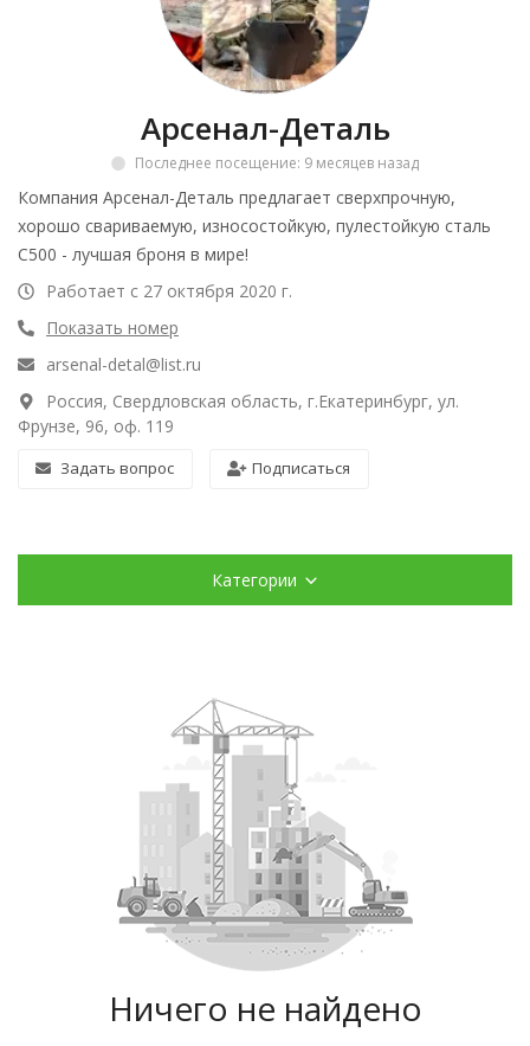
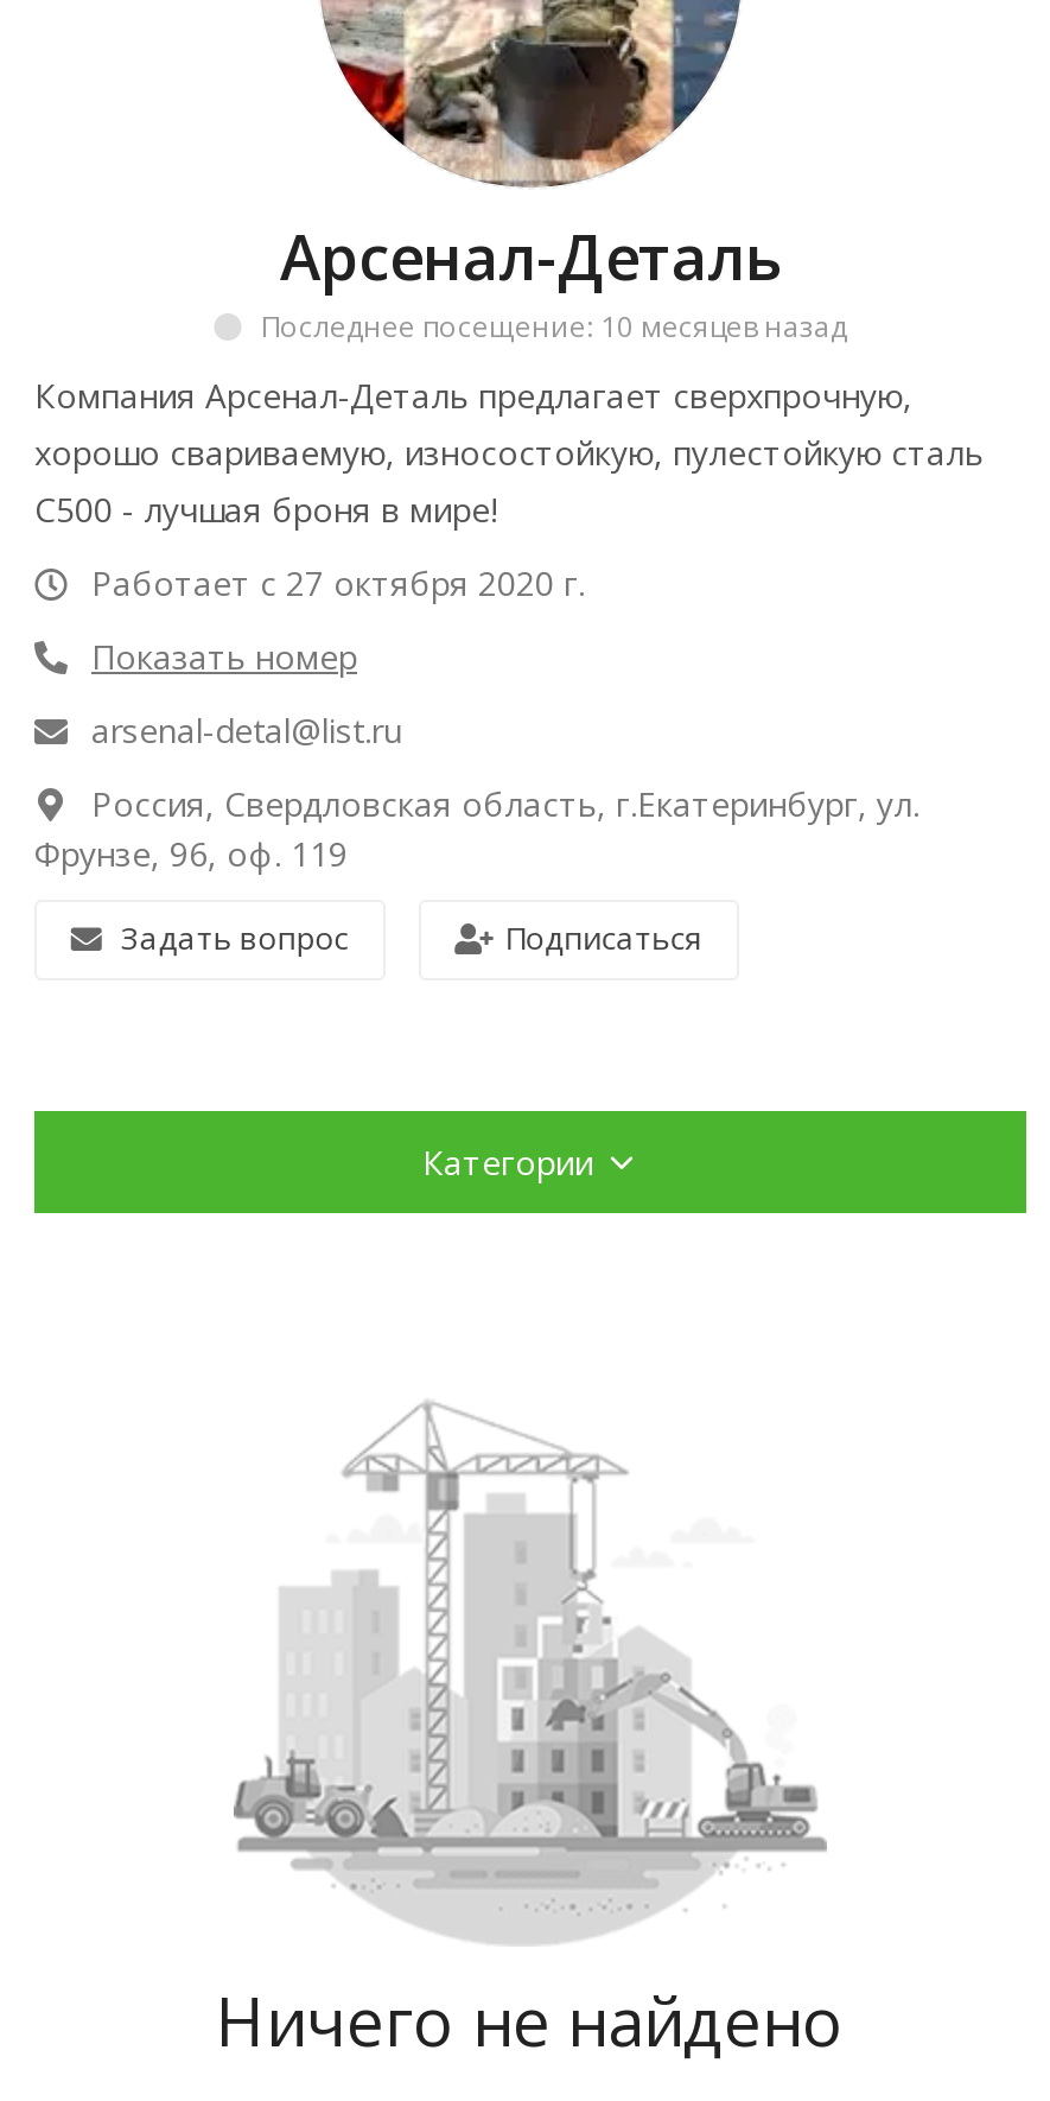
[131,152,419,172] Последнее посещение: 9 месяцев назад -> [254,305,847,345] Последнее посещение: 10 месяцев назад

